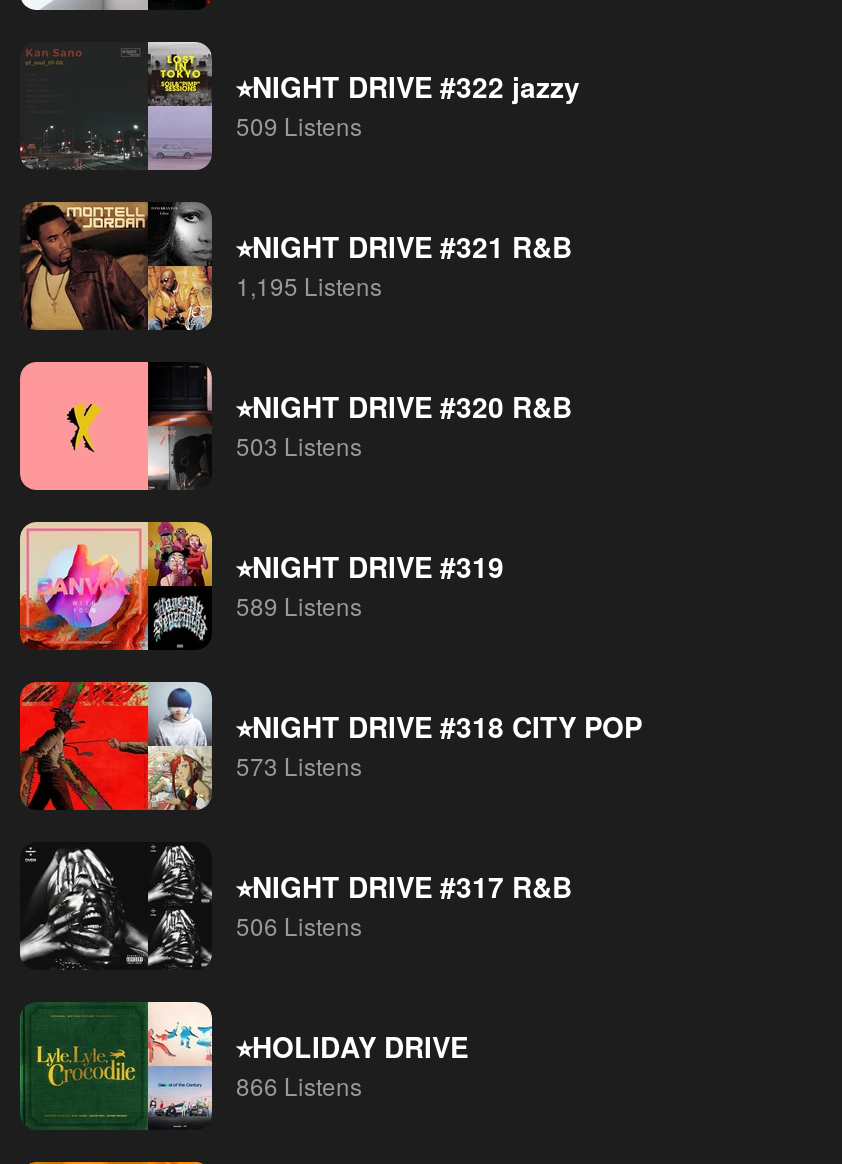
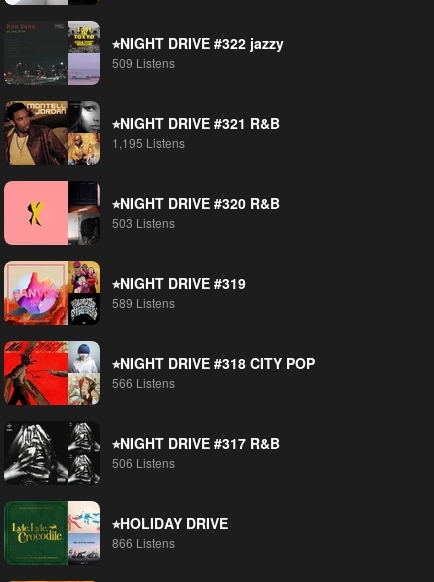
[236,748,362,782] 573 Listens -> [112,374,175,391] 566 Listens

